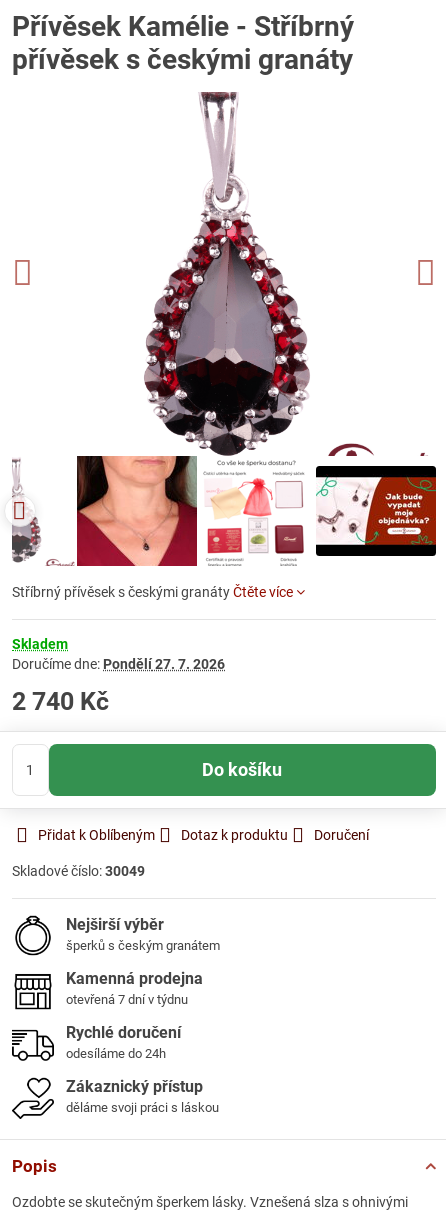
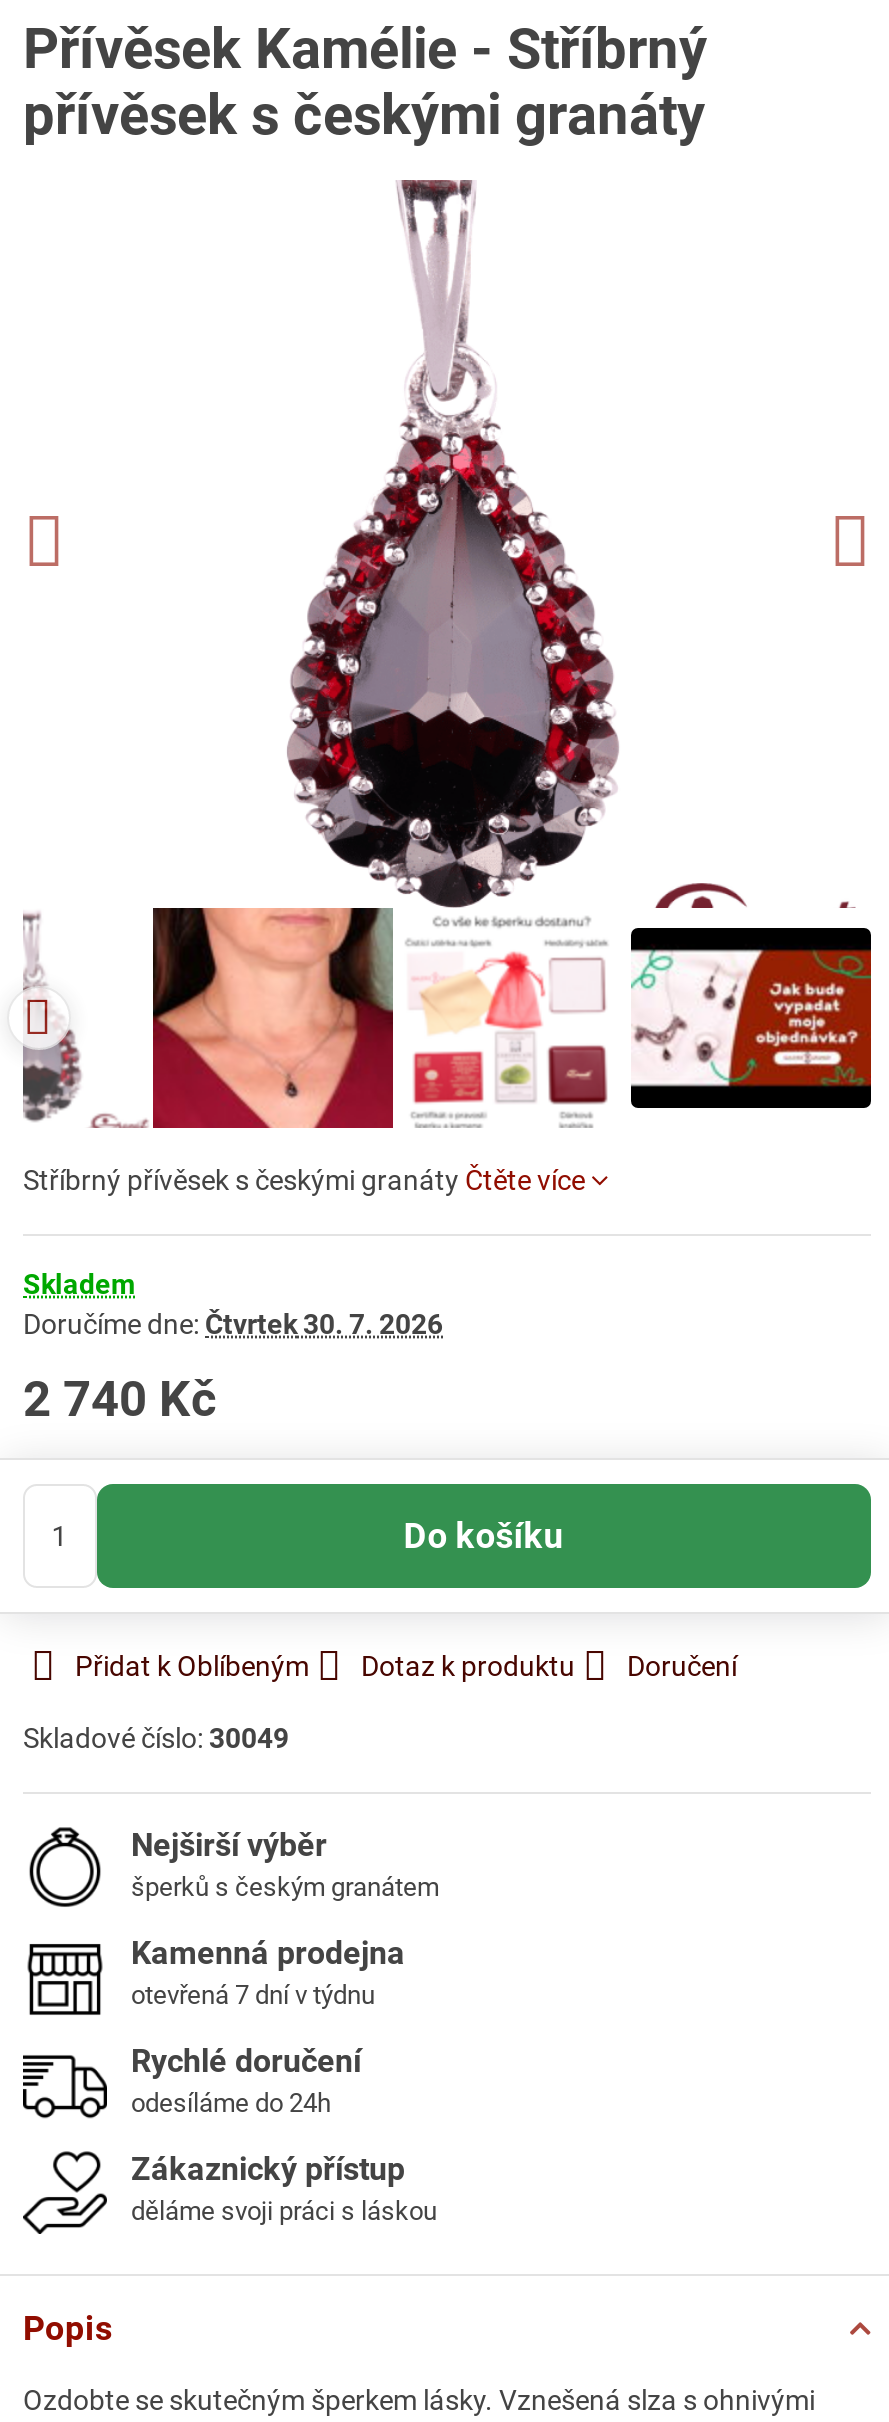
[12,656,225,672] Doručíme dne: Pondělí 27. 7. 2026 -> [23,1308,443,1340] Doručíme dne: Čtvrtek 30. 7. 2026

